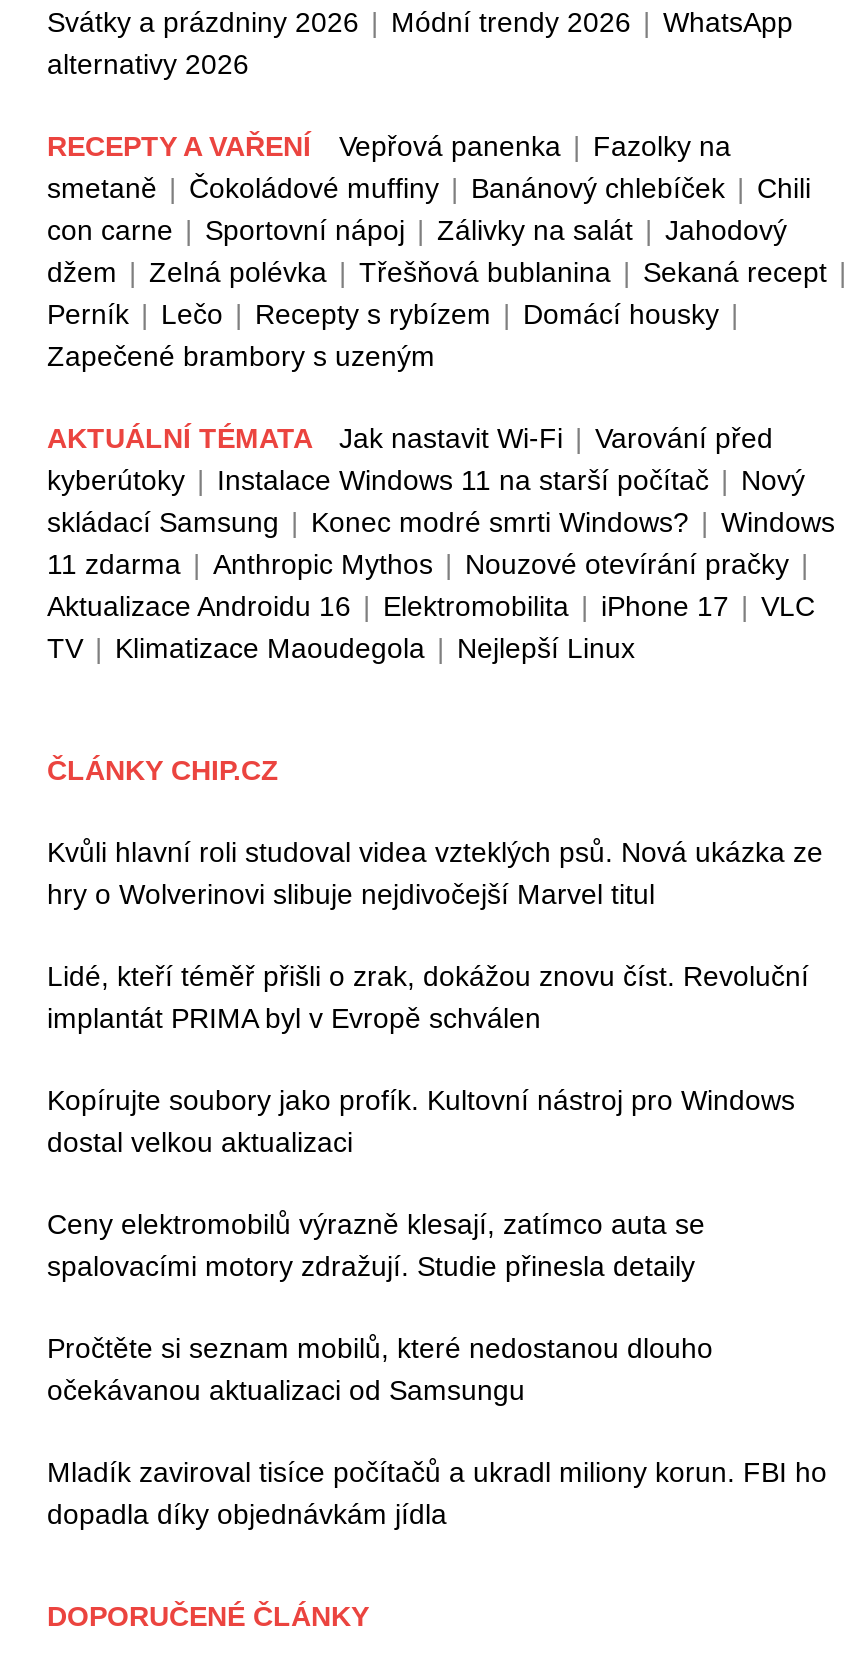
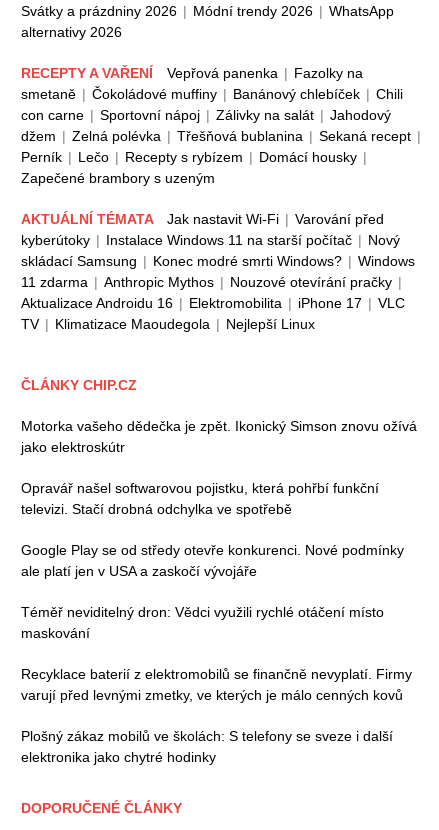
[47,836,823,910] Kvůli hlavní roli studoval videa vzteklých psů. Nová ukázka ze | hry o Wolverinovi slibuje nejdivočejší Marvel titul -> [21,418,417,455] Motorka vašeho dědečka je zpět. Ikonický Simson znovu ožívá | jako elektroskútr
[47,960,809,1034] Lidé, kteří téměř přišli o zrak, dokážou znovu číst. Revoluční | implantát PRIMA byl v Evropě schválen -> [21,480,379,517] Opravář našel softwarovou pojistku, která pohřbí funkční | televizi. Stačí drobná odchylka ve spotřebě
[47,1084,795,1158] Kopírujte soubory jako profík. Kultovní nástroj pro Windows | dostal velkou aktualizaci -> [21,542,404,579] Google Play se od středy otevře konkurenci. Nové podmínky | ale platí jen v USA a zaskočí vývojáře
[47,1208,705,1282] Ceny elektromobilů výrazně klesají, zatímco auta se | spalovacími motory zdražují. Studie přinesla detaily -> [21,604,384,641] Téměř neviditelný dron: Vědci využili rychlé otáčení místo | maskování
[47,1332,713,1406] Pročtěte si seznam mobilů, které nedostanou dlouho | očekávanou aktualizaci od Samsungu -> [21,666,412,703] Recyklace baterií z elektromobilů se finančně nevyplatí. Firmy | varují před levnými zmetky, ve kterých je málo cenných kovů
[47,1456,827,1530] Mladík zaviroval tisíce počítačů a ukradl miliony korun. FBI ho | dopadla díky objednávkám jídla -> [21,728,393,765] Plošný zákaz mobilů ve školách: S telefony se sveze i další | elektronika jako chytré hodinky

